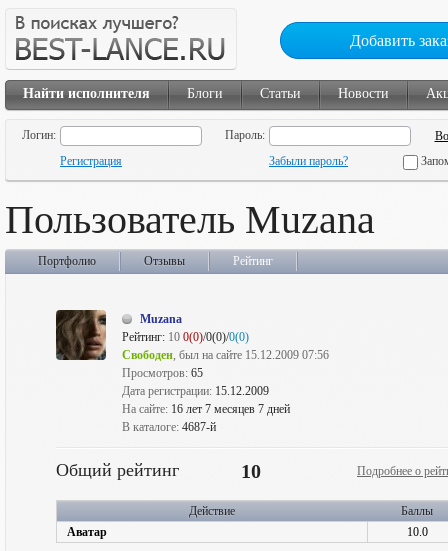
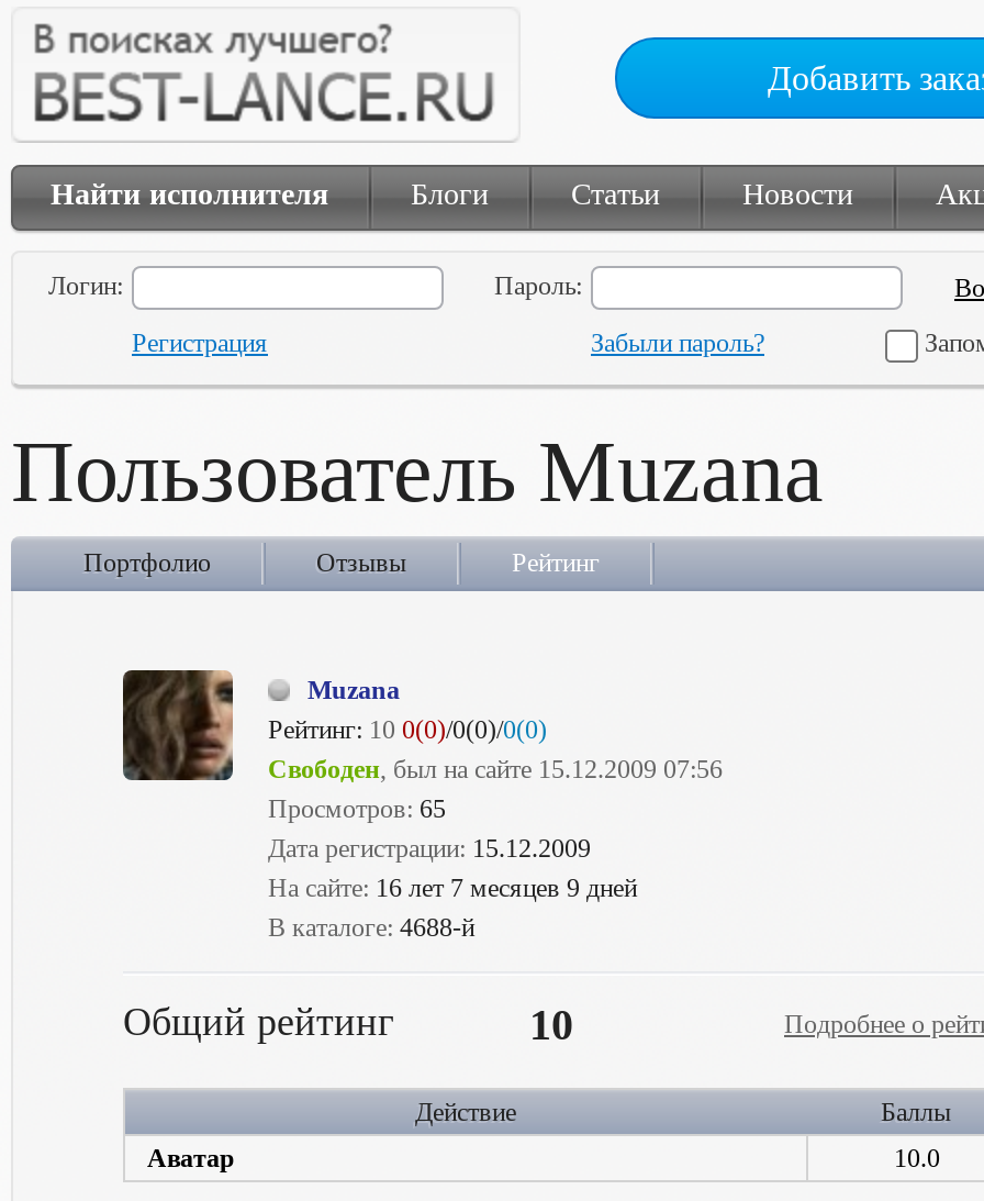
[122,402,290,416] На сайте: 16 лет 7 месяцев 7 дней -> [268,872,637,903] На сайте: 16 лет 7 месяцев 9 дней
[122,420,216,434] В каталоге: 4687-й -> [268,912,474,943] В каталоге: 4688-й

